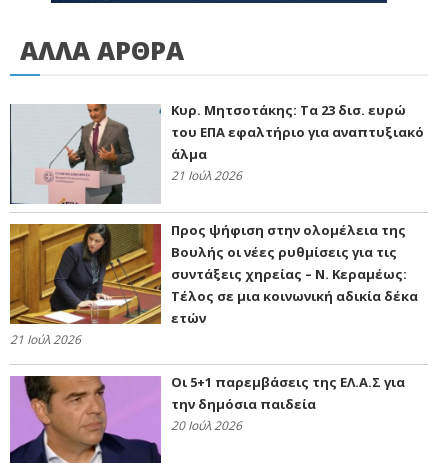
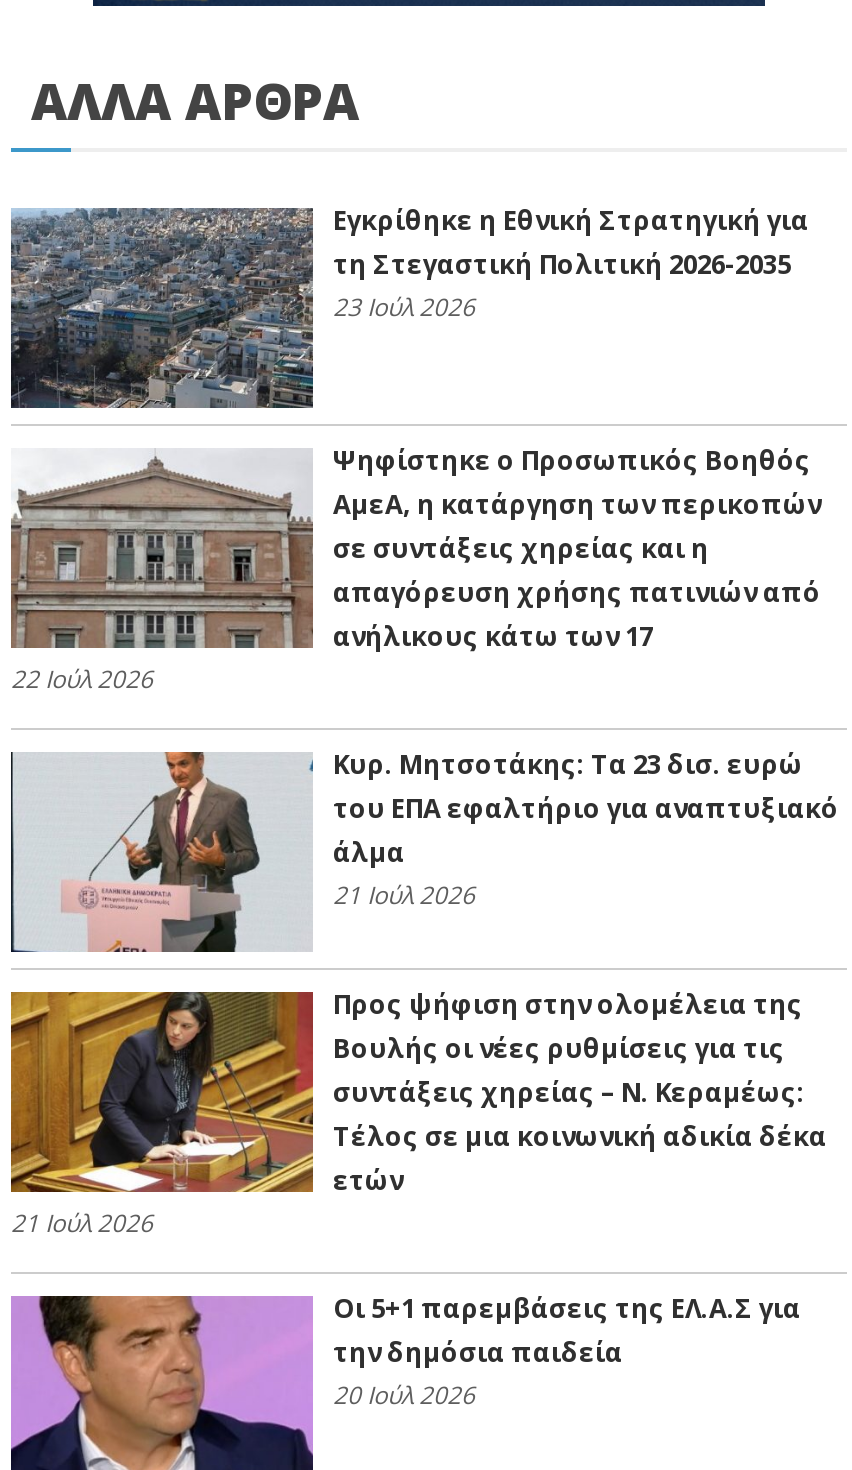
none -> [11,201,809,410] [image] | Εγκρίθηκε η Εθνική Στρατηγική για | τη Στεγαστική Πολιτική 2026-2035 | 23 Ιούλ 2026
none -> [11,441,821,695] [image] | Ψηφίστηκε ο Προσωπικός Βοηθός | ΑμεΑ, η κατάργηση των περικοπών | σε συντάξεις χηρείας και η | απαγόρευση χρήσης πατινιών από | ανήλικους κάτω των 17 | 22 Ιούλ 2026

